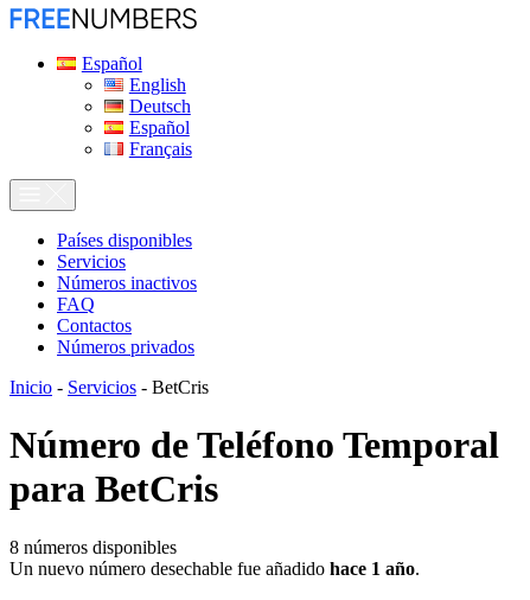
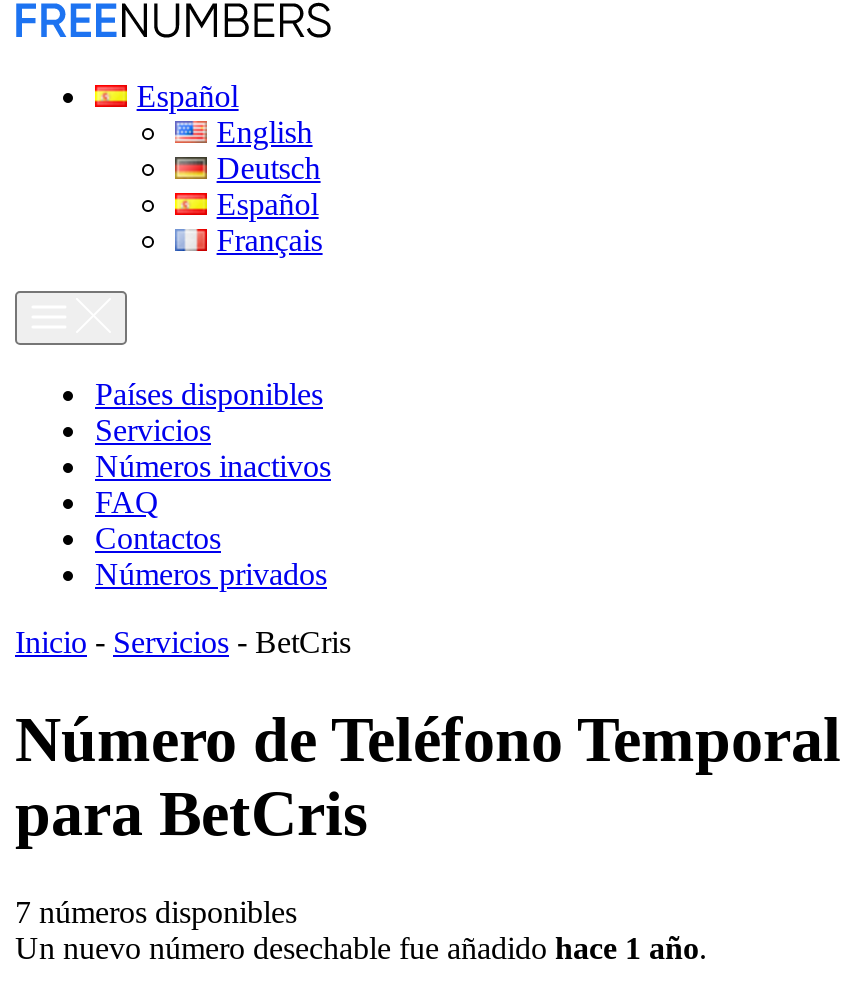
[9,537,177,557] 8 números disponibles -> [15,895,297,929] 7 números disponibles

